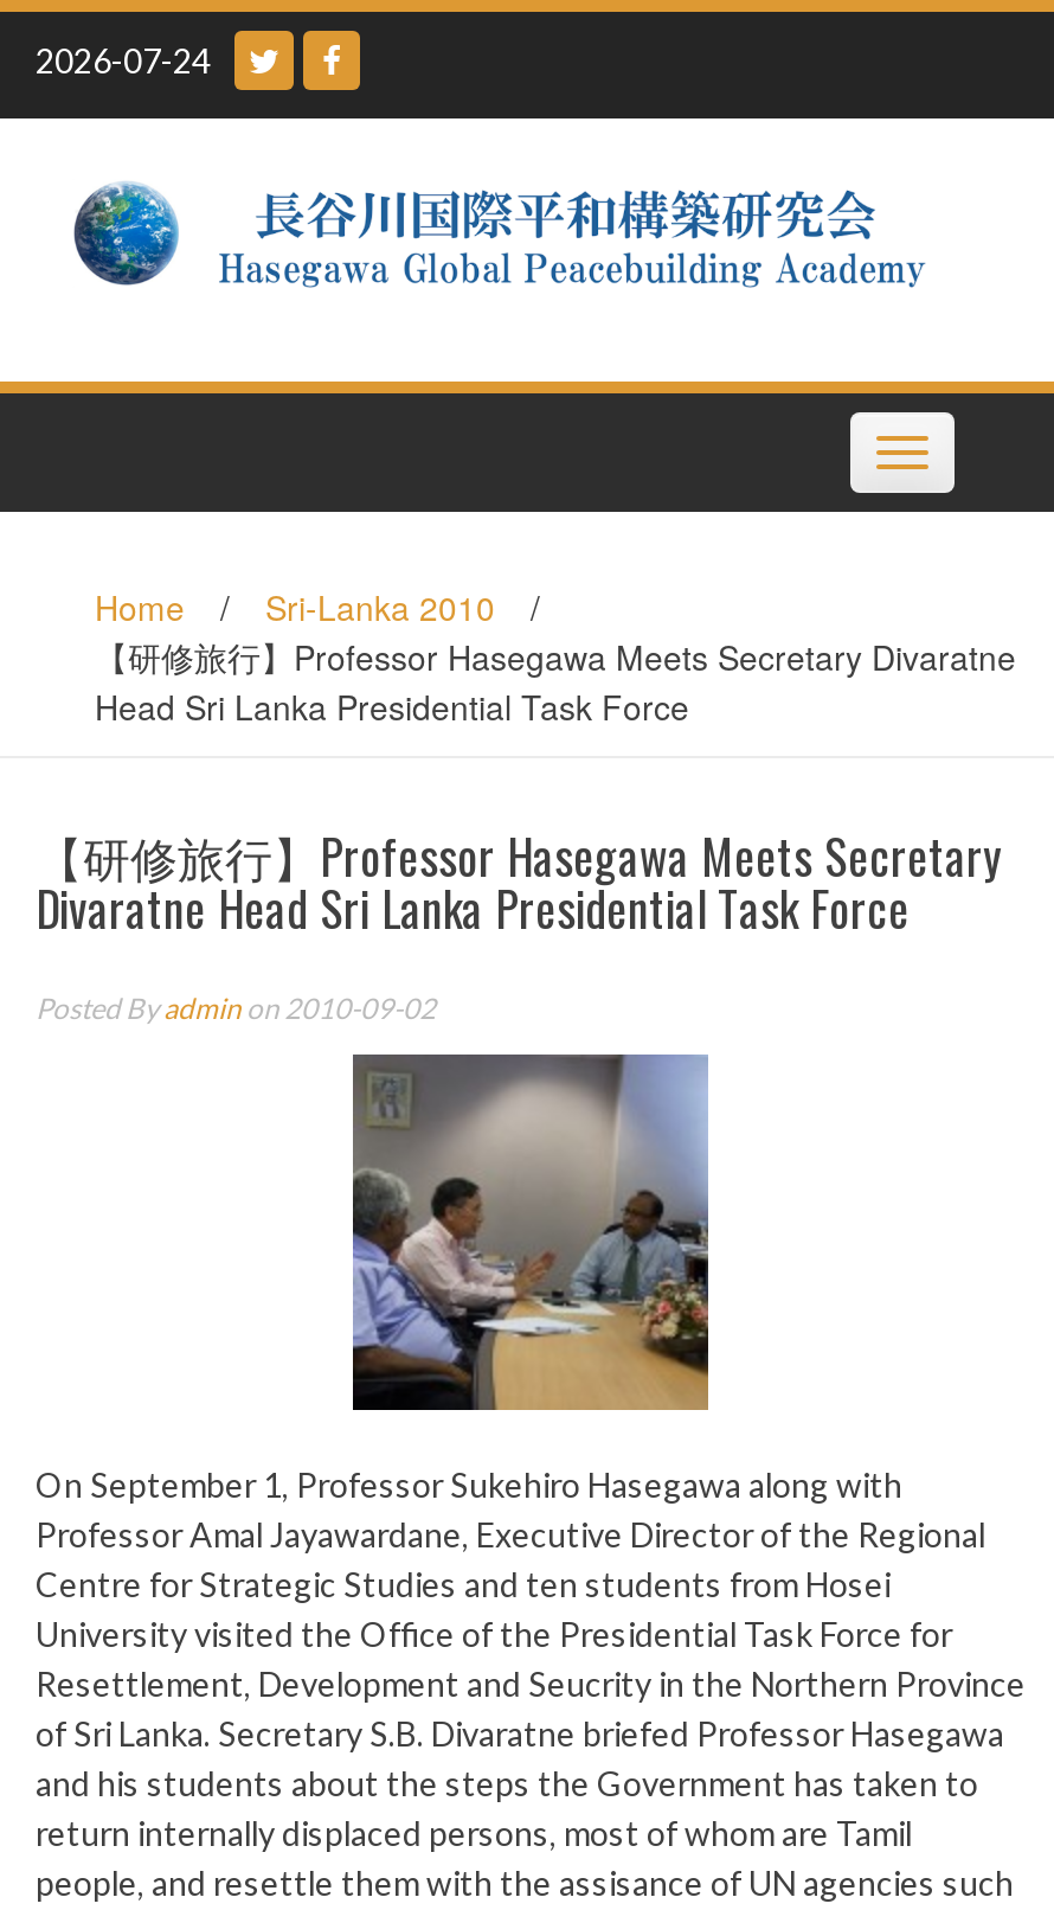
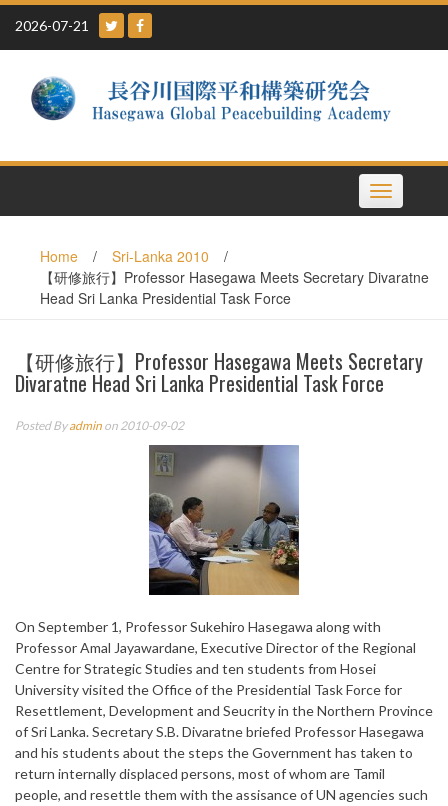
[36,40,211,81] 2026-07-24 -> [15,17,89,34] 2026-07-21

